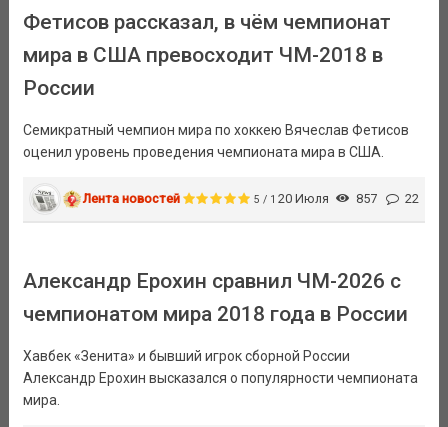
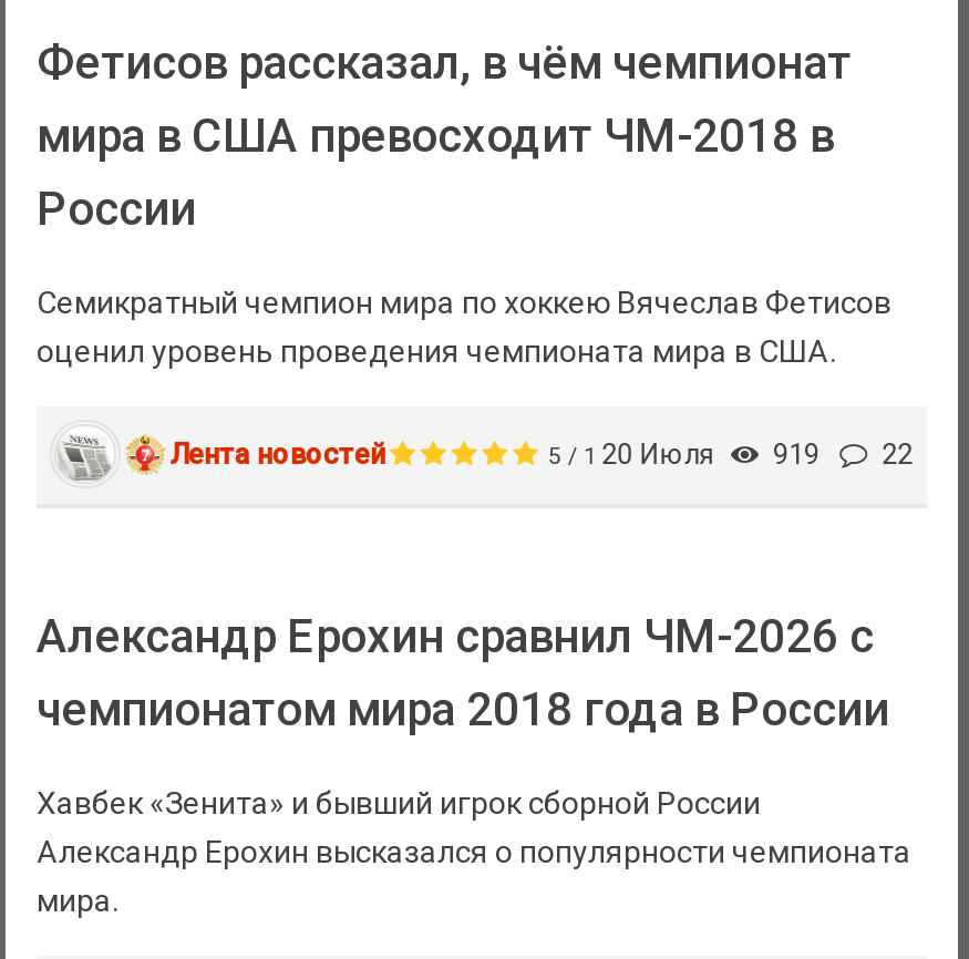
[254,191,419,206] 5 / 1 20 Июля 857 22 -> [548,436,913,470] 5 / 1 20 Июля 919 22

